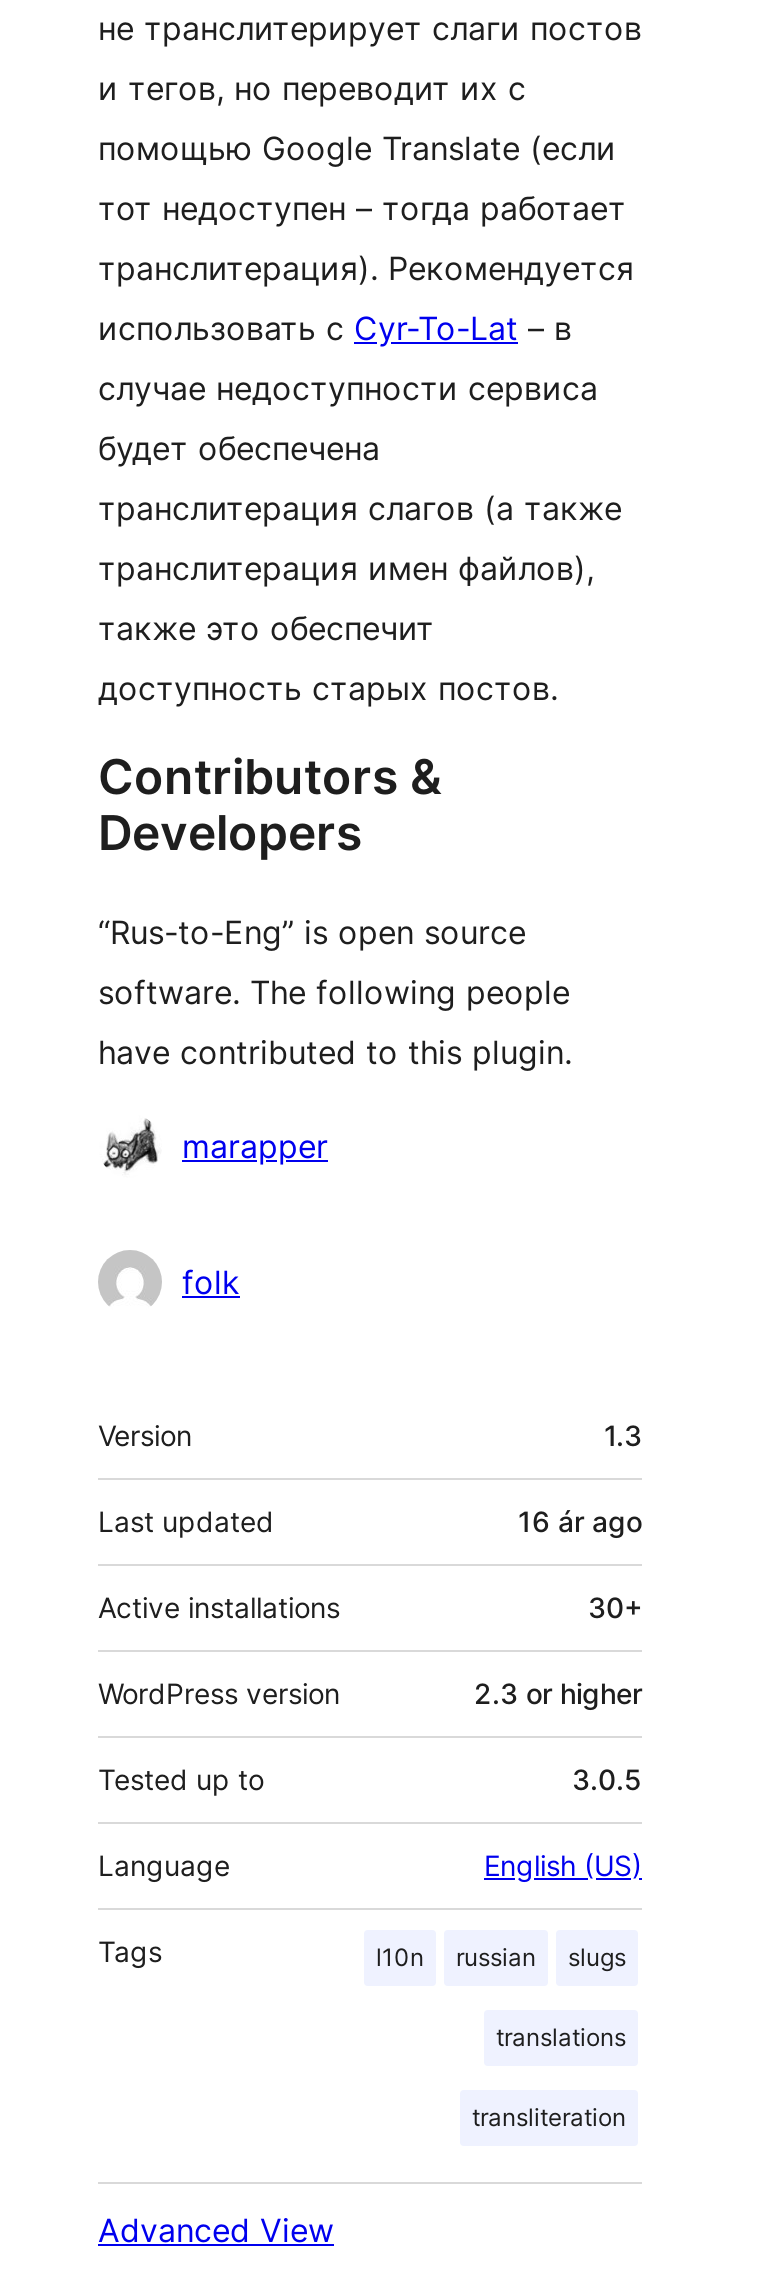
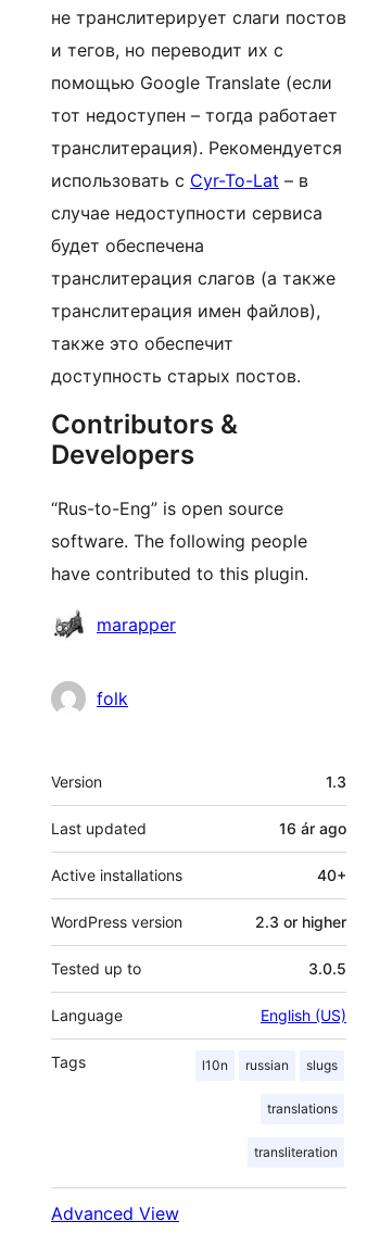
[588,1591,642,1625] 30+ -> [317,866,346,885] 40+

